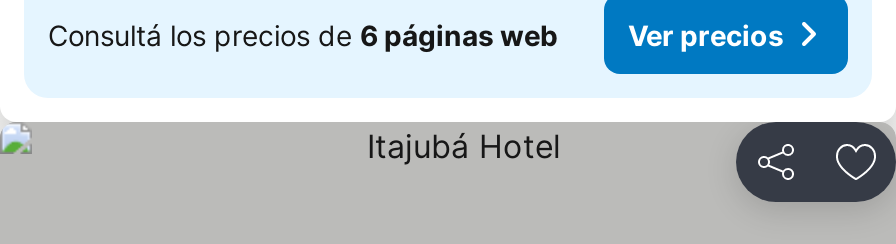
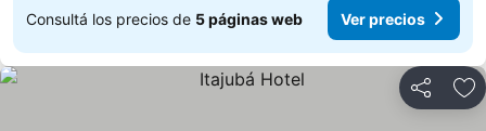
[48,17,558,51] Consultá los precios de 6 páginas web -> [26,9,303,28] Consultá los precios de 5 páginas web

